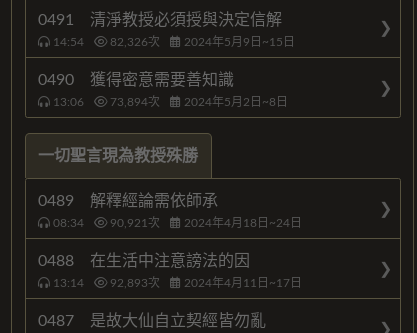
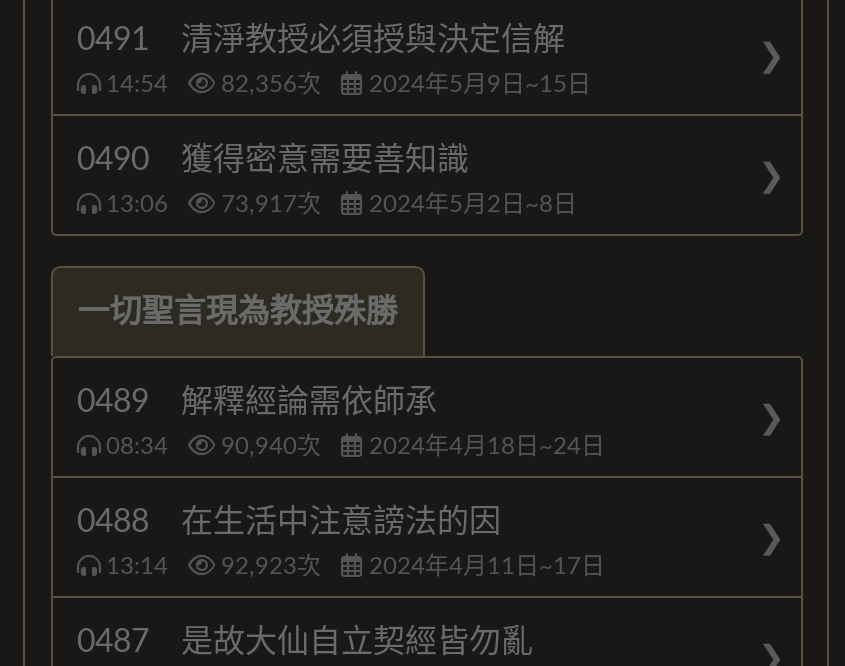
[110,35,295,47] 82,326次 2024年5月9日~15日 -> [221,71,591,95] 82,356次 2024年5月9日~15日
[110,95,288,107] 73,894次 2024年5月2日~8日 -> [221,191,577,215] 73,917次 2024年5月2日~8日
[110,216,302,228] 90,921次 2024年4月18日~24日 -> [221,433,605,457] 90,940次 2024年4月18日~24日
[110,276,302,288] 92,893次 2024年4月11日~17日 -> [221,553,605,577] 92,923次 2024年4月11日~17日

